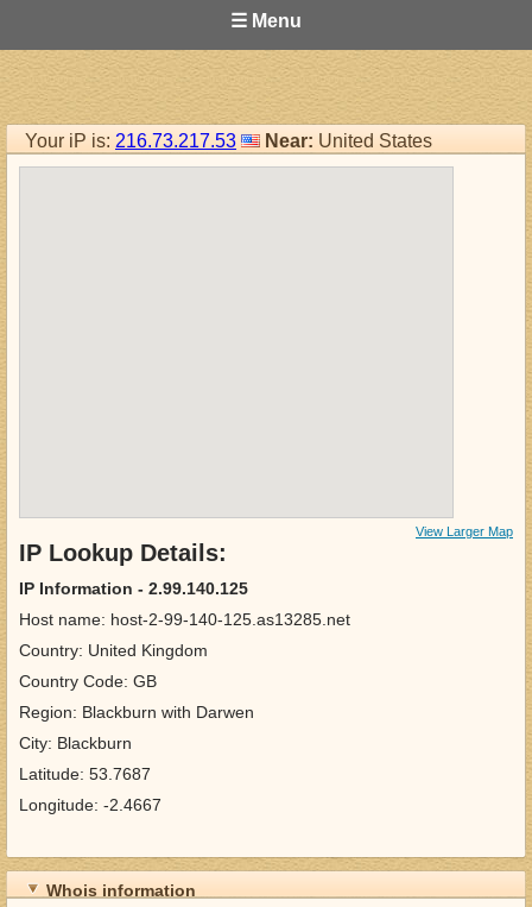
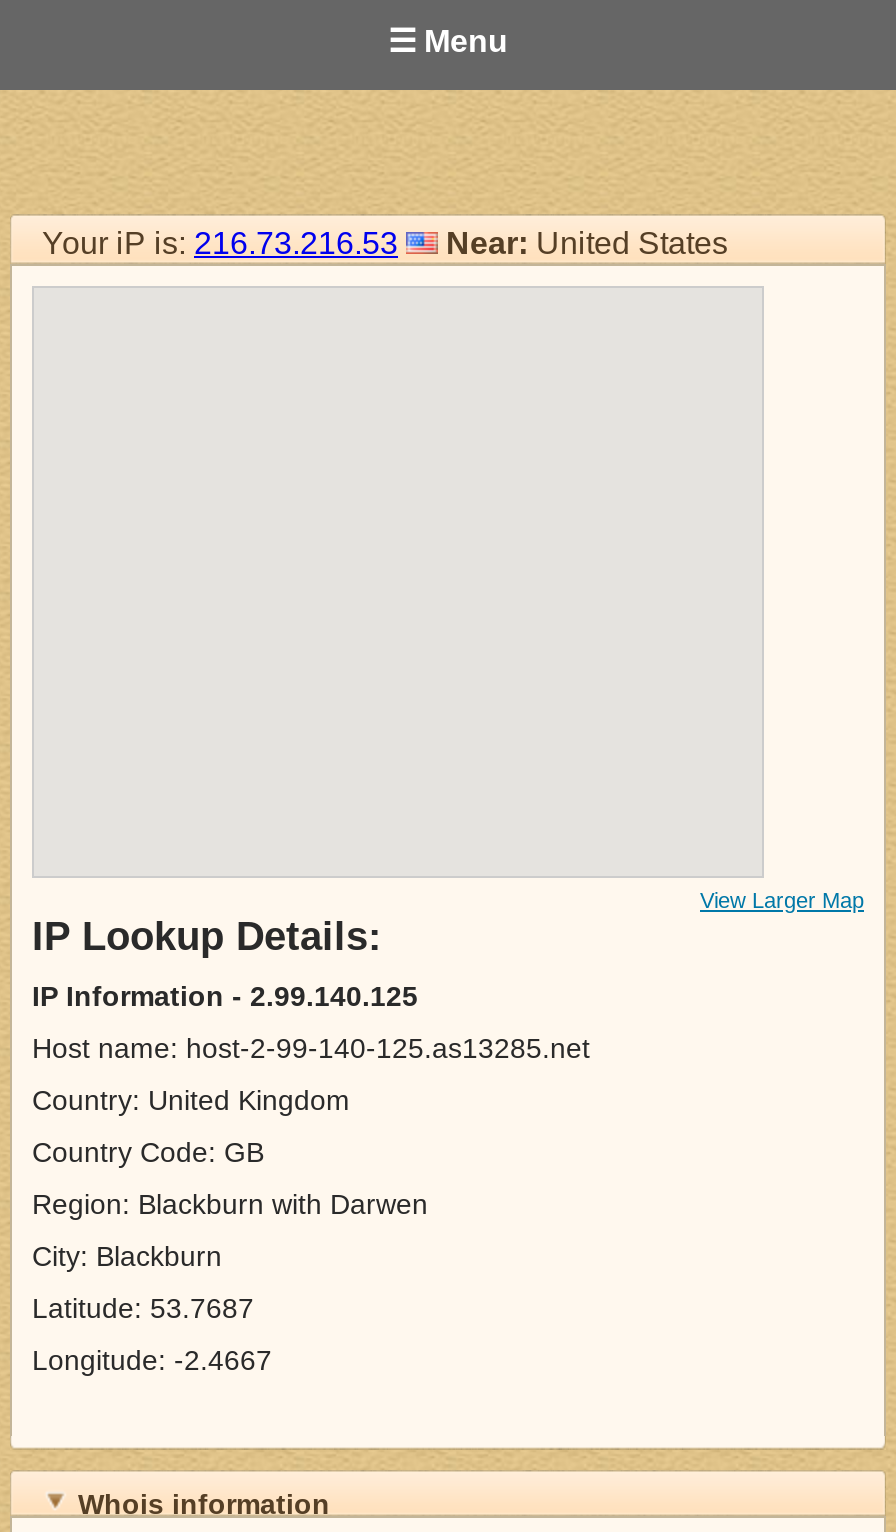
[25,131,432,151] Your iP is: 216.73.217.53 Near: United States -> [42,226,728,260] Your iP is: 216.73.216.53 Near: United States

